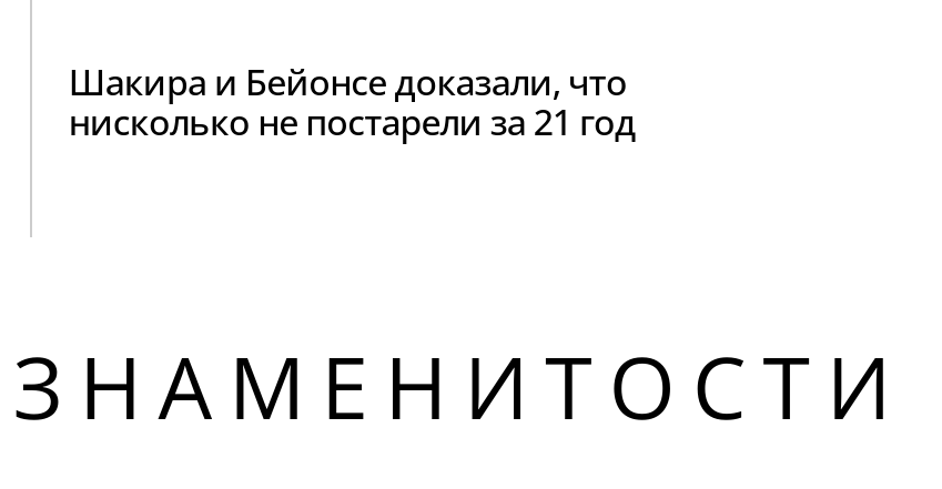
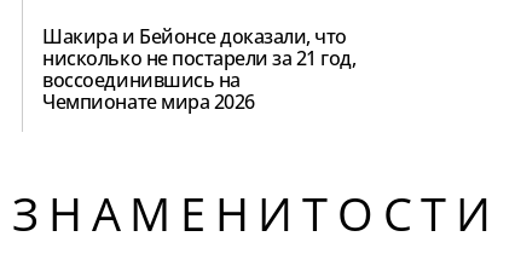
[69,98,636,147] нисколько не постарели за 21 год -> [43,45,356,115] нисколько не постарели за 21 год, | воссоединившись на | Чемпионате мира 2026

